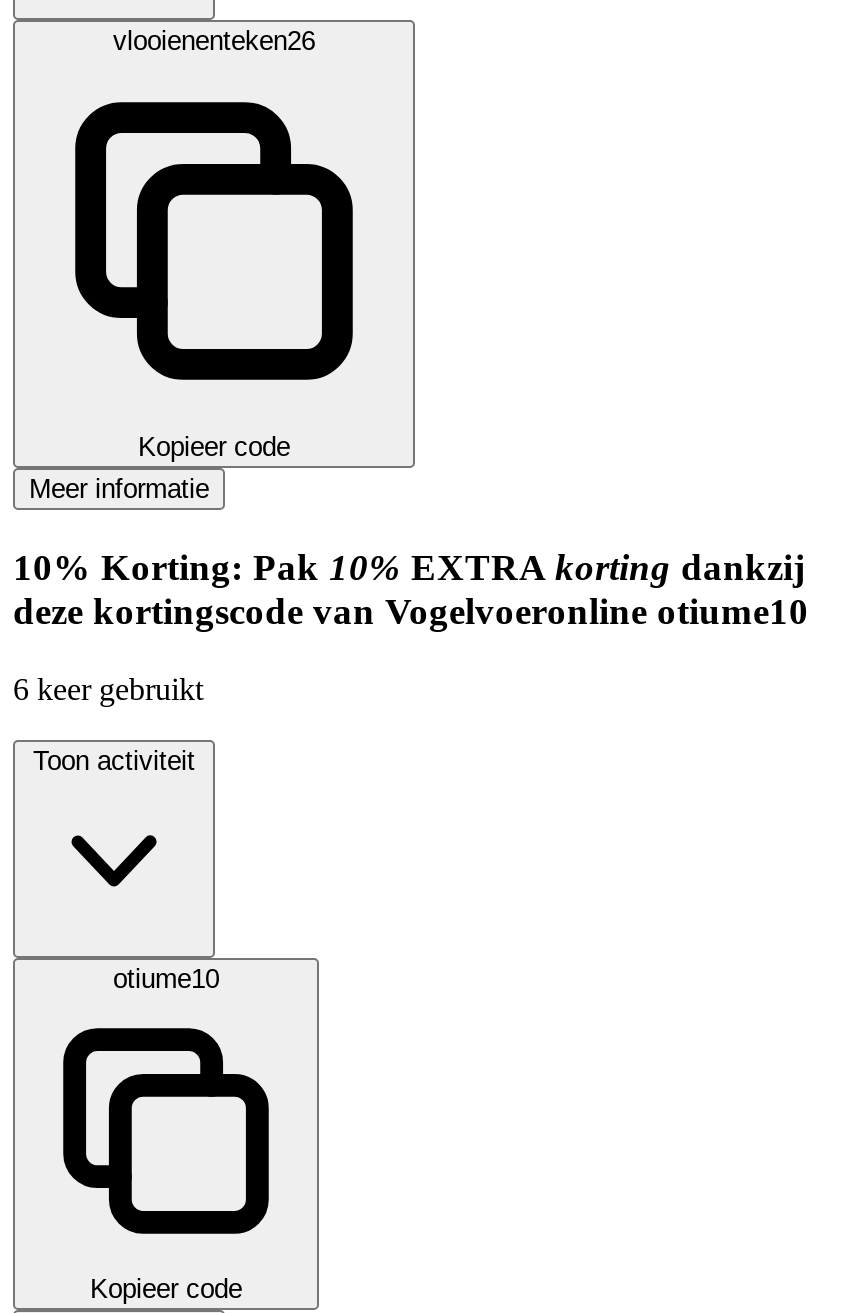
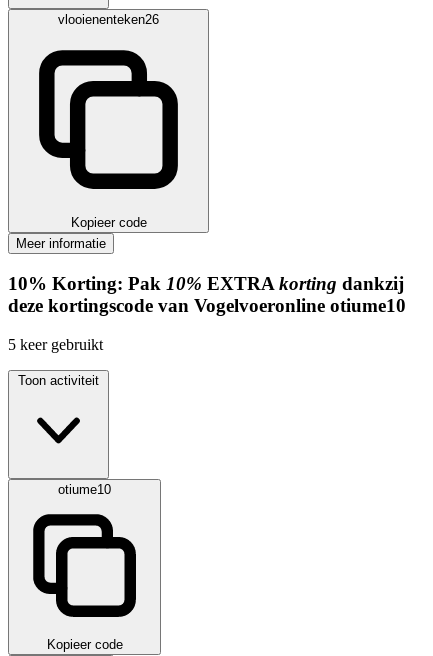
[13,672,203,706] 6 keer gebruikt -> [8,336,103,353] 5 keer gebruikt

